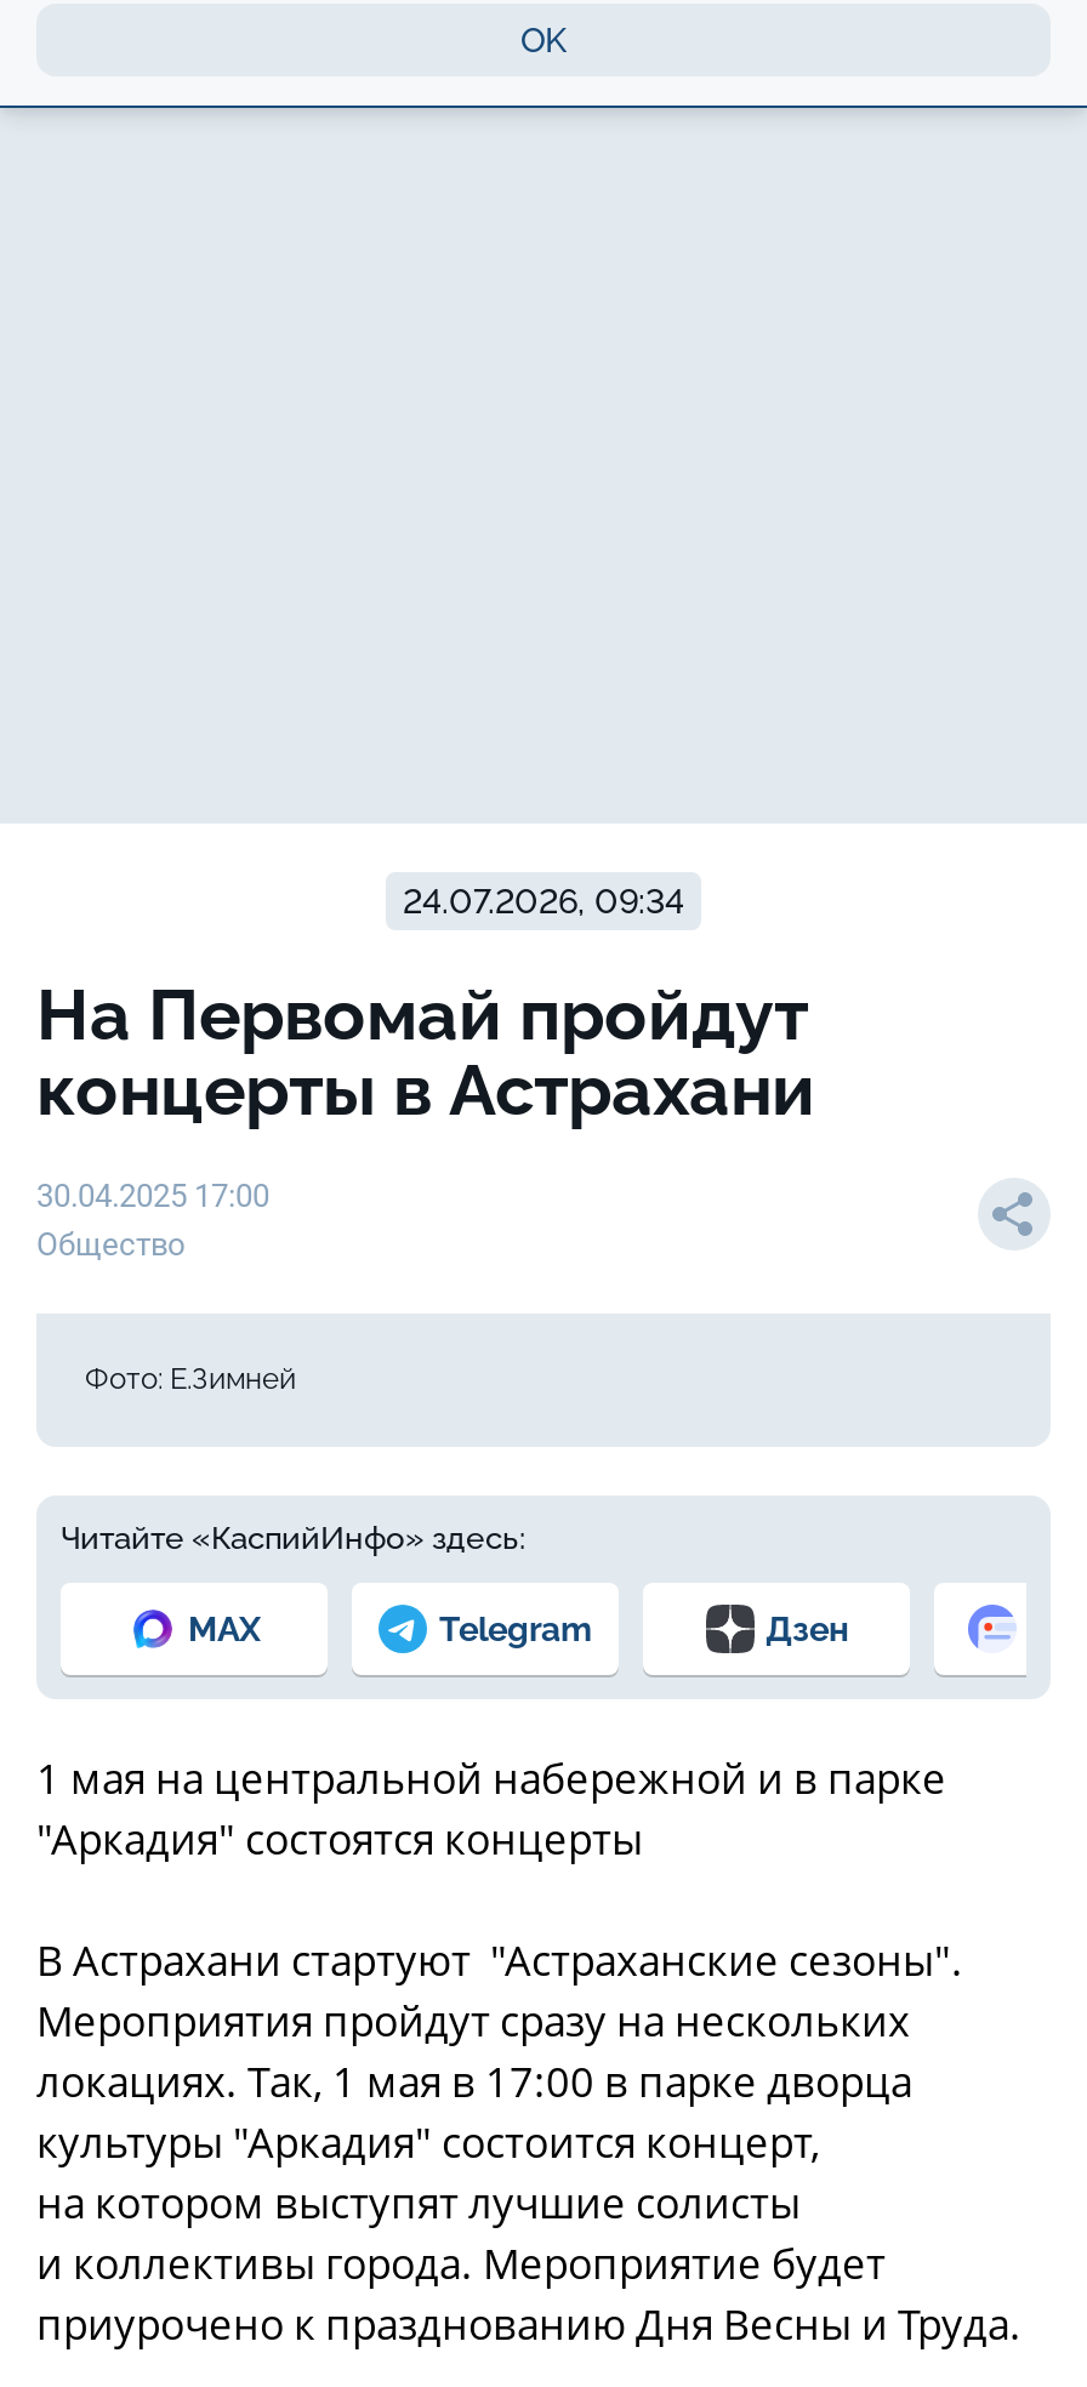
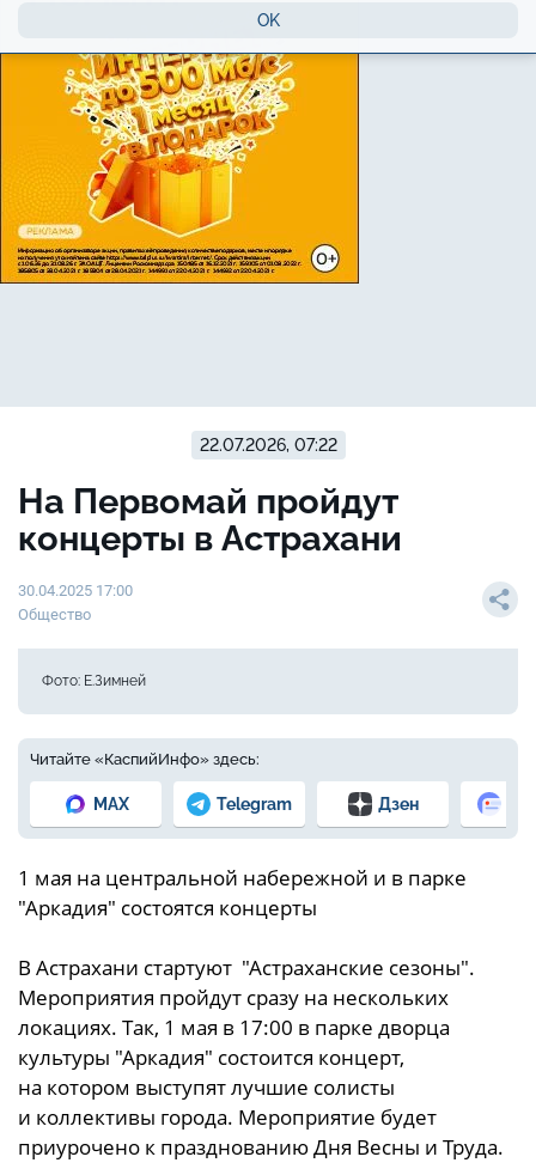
none -> [4,53,360,285] [image]
[403,882,684,921] 24.07.2026, 09:34 -> [199,436,337,455] 22.07.2026, 07:22

